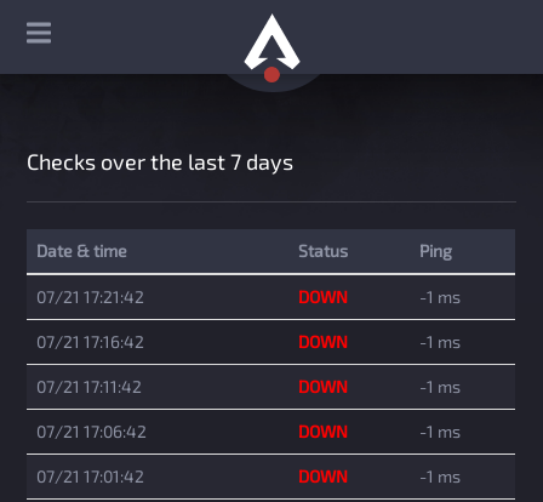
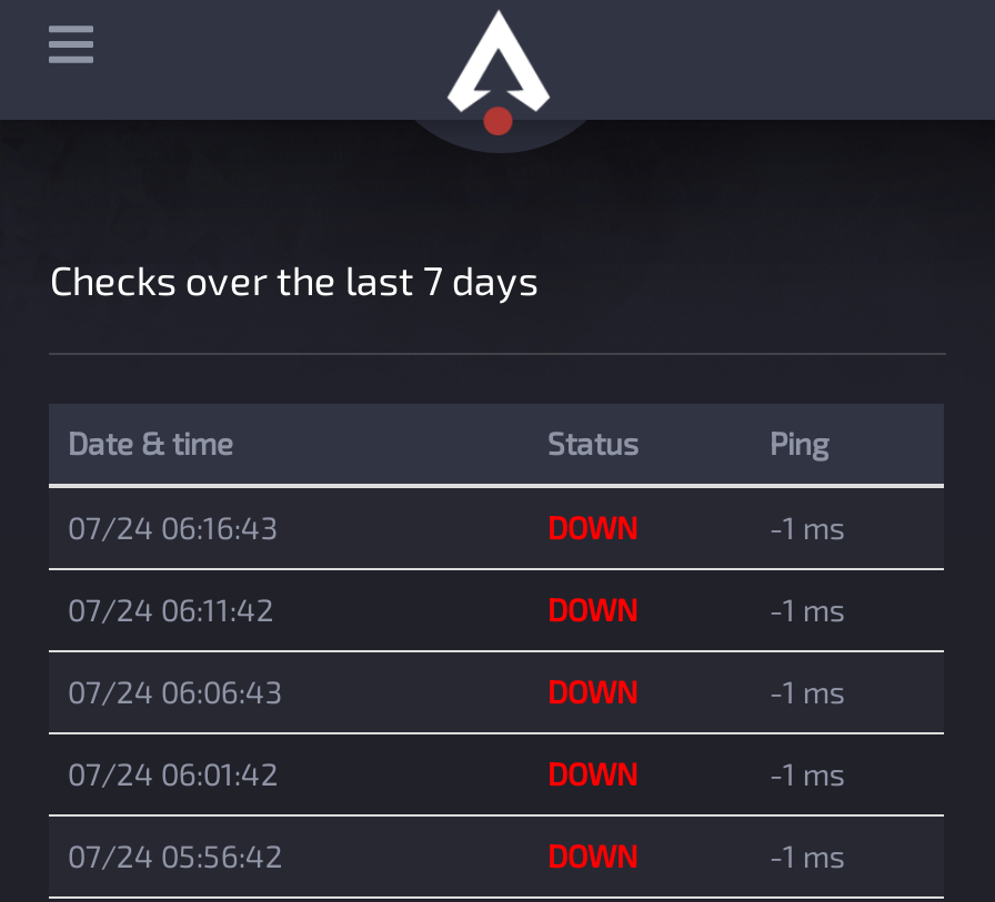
[37,286,145,307] 07/21 17:21:42 -> [68,508,279,546] 07/24 06:16:43
[37,331,145,352] 07/21 17:16:42 -> [68,590,274,628] 07/24 06:11:42
[37,376,142,397] 07/21 17:11:42 -> [68,672,283,710] 07/24 06:06:43
[37,421,147,441] 07/21 17:06:42 -> [68,754,279,792] 07/24 06:01:42
[37,466,145,486] 07/21 17:01:42 -> [68,837,283,874] 07/24 05:56:42

